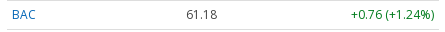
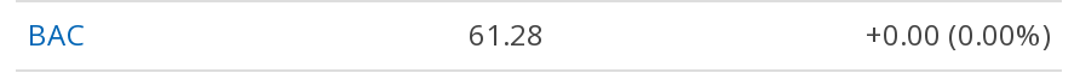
[186,6,217,23] 61.18 -> [469,15,544,55] 61.28
[351,6,434,23] +0.76 (+1.24%) -> [866,15,1050,55] +0.00 (0.00%)

